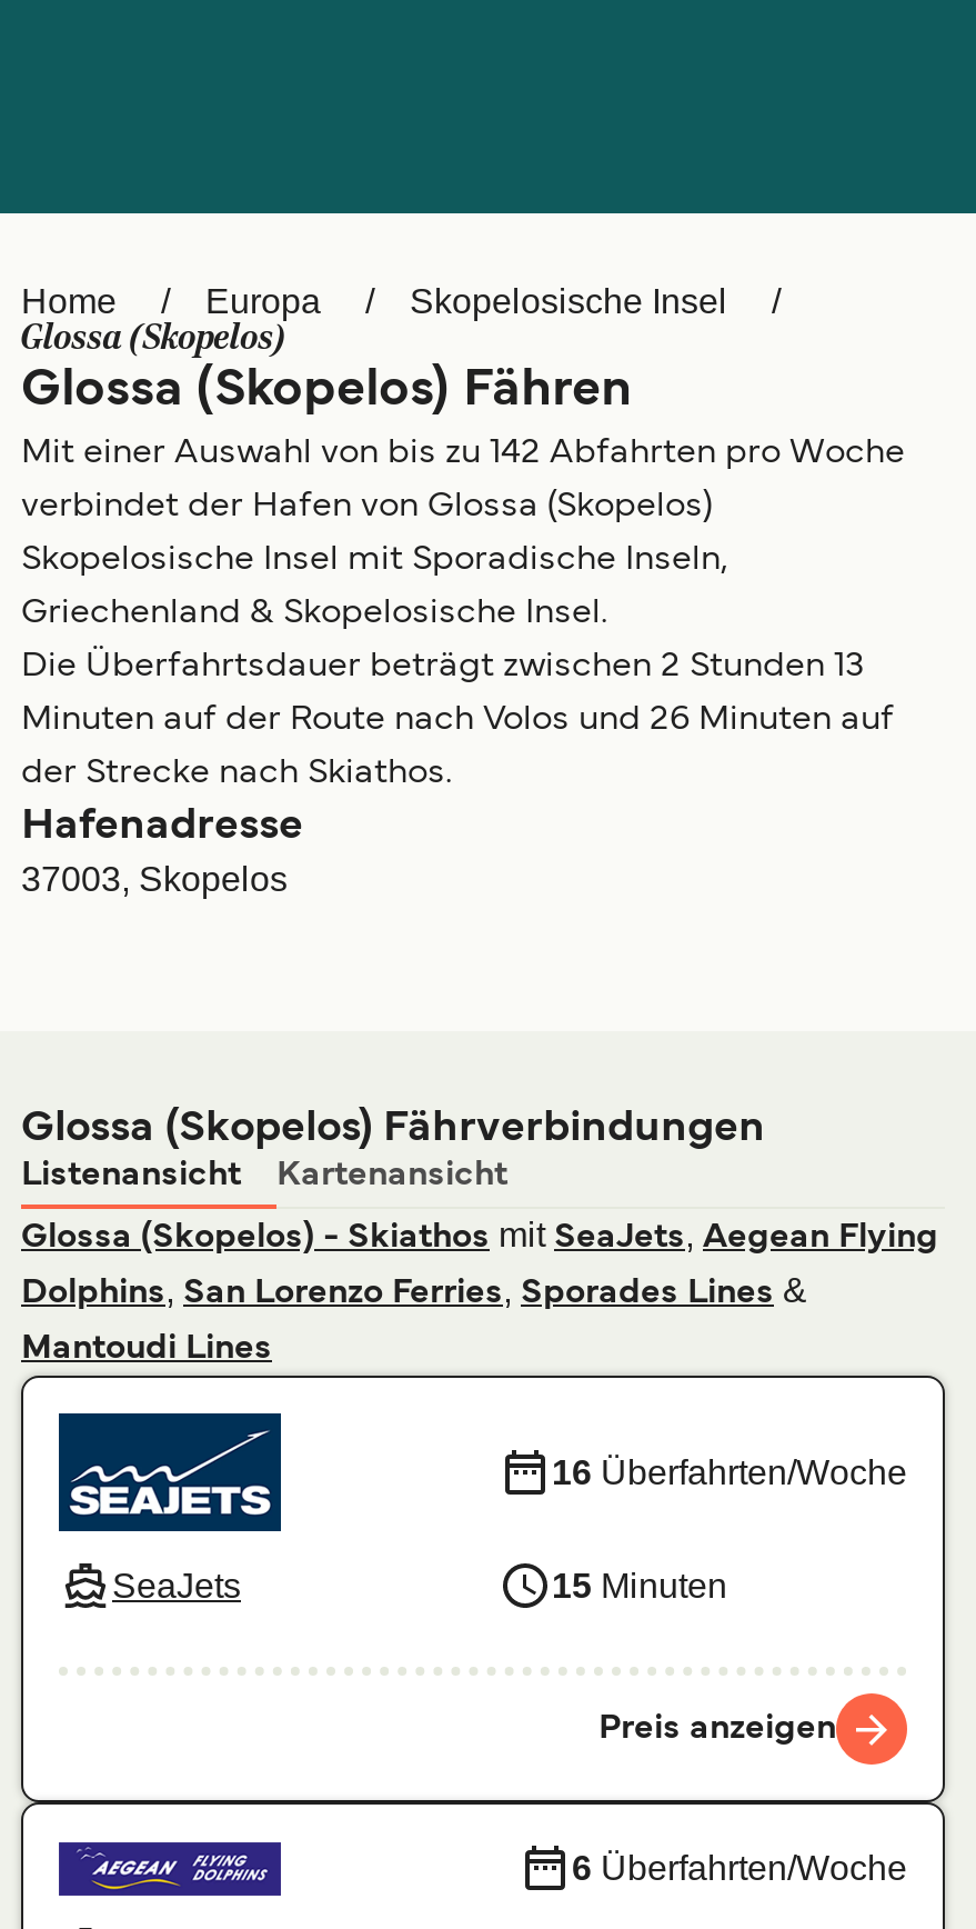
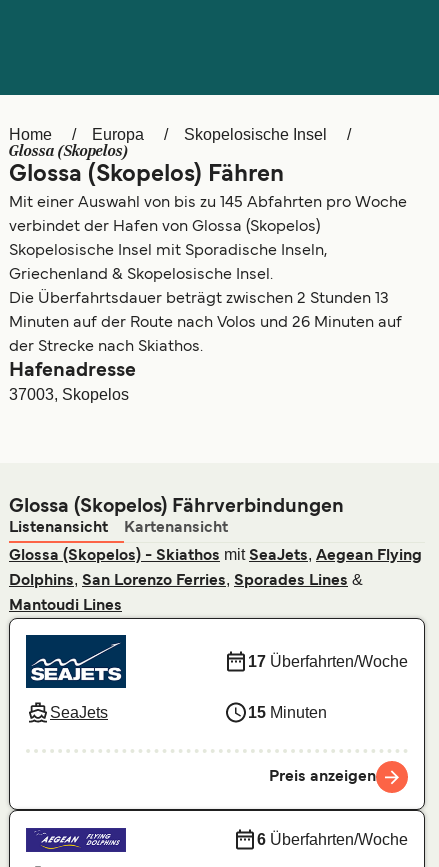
[21,438,905,469] Mit einer Auswahl von bis zu 142 Abfahrten pro Woche -> [9,196,407,210] Mit einer Auswahl von bis zu 145 Abfahrten pro Woche
[552,1453,907,1491] 16 Überfahrten/Woche -> [248,653,408,670] 17 Überfahrten/Woche

